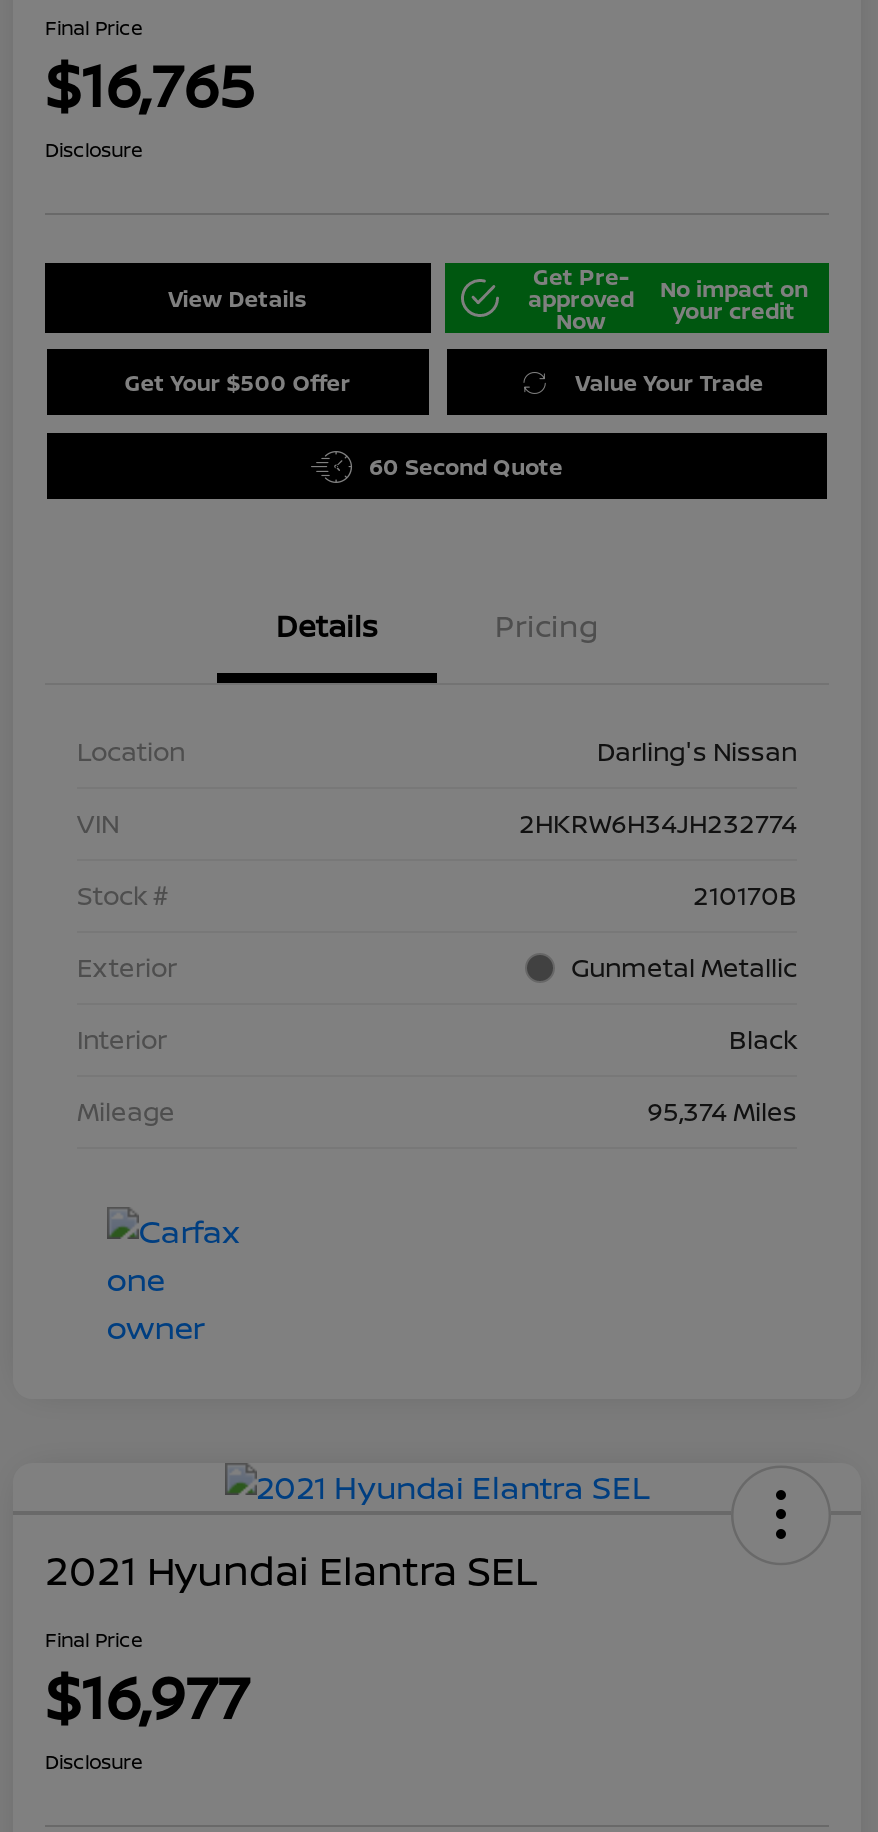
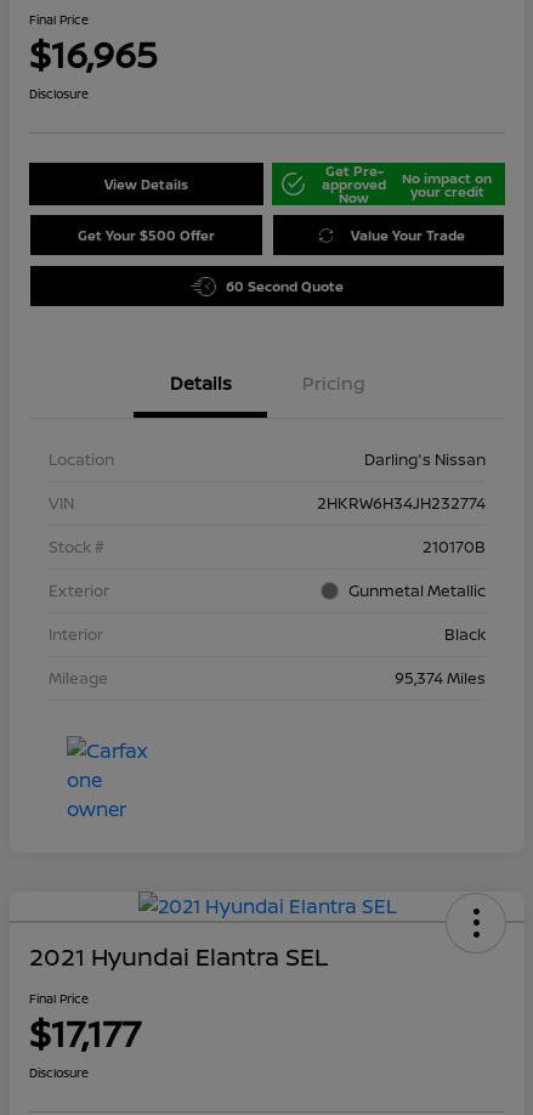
[45,43,255,125] $16,765 -> [29,29,158,79] $16,965
[45,1655,249,1737] $16,977 -> [29,1008,141,1058] $17,177

